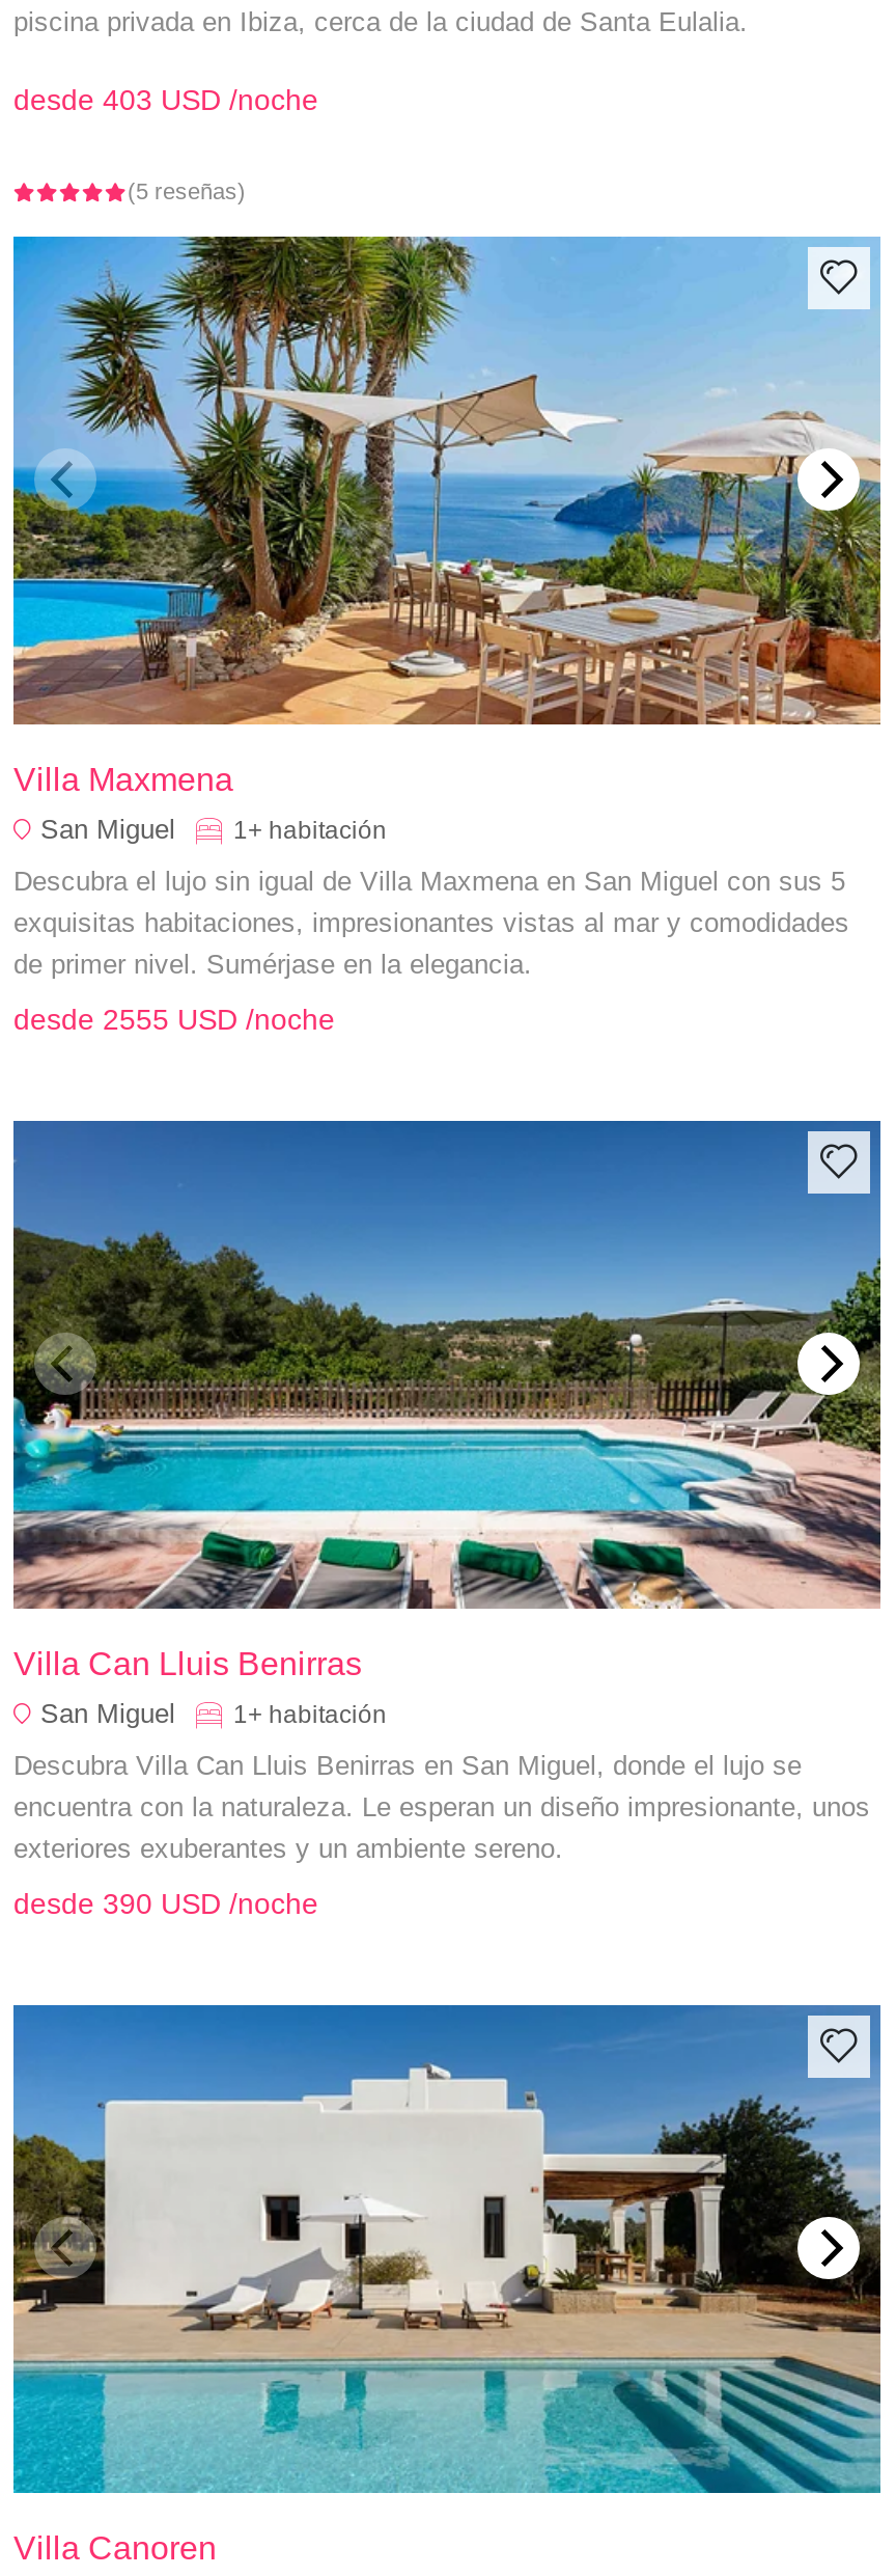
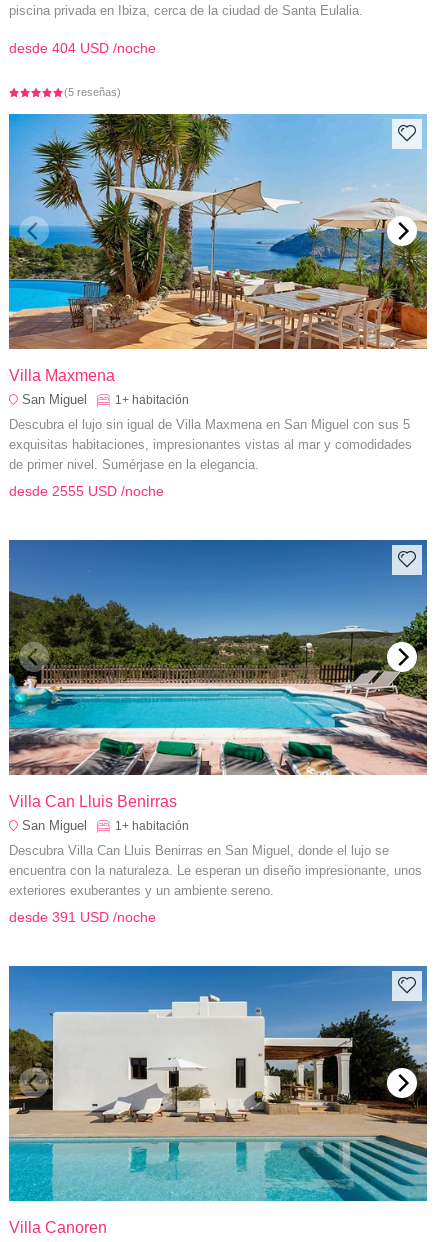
[13,83,318,116] desde 403 USD /noche -> [9,40,156,56] desde 404 USD /noche
[13,1887,318,1921] desde 390 USD /noche -> [9,909,156,925] desde 391 USD /noche

